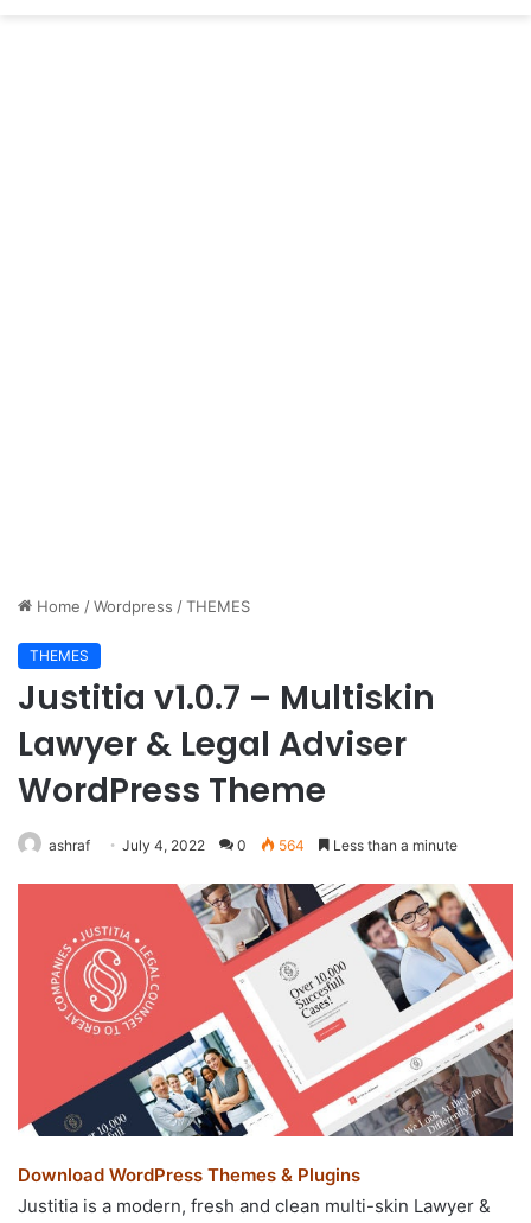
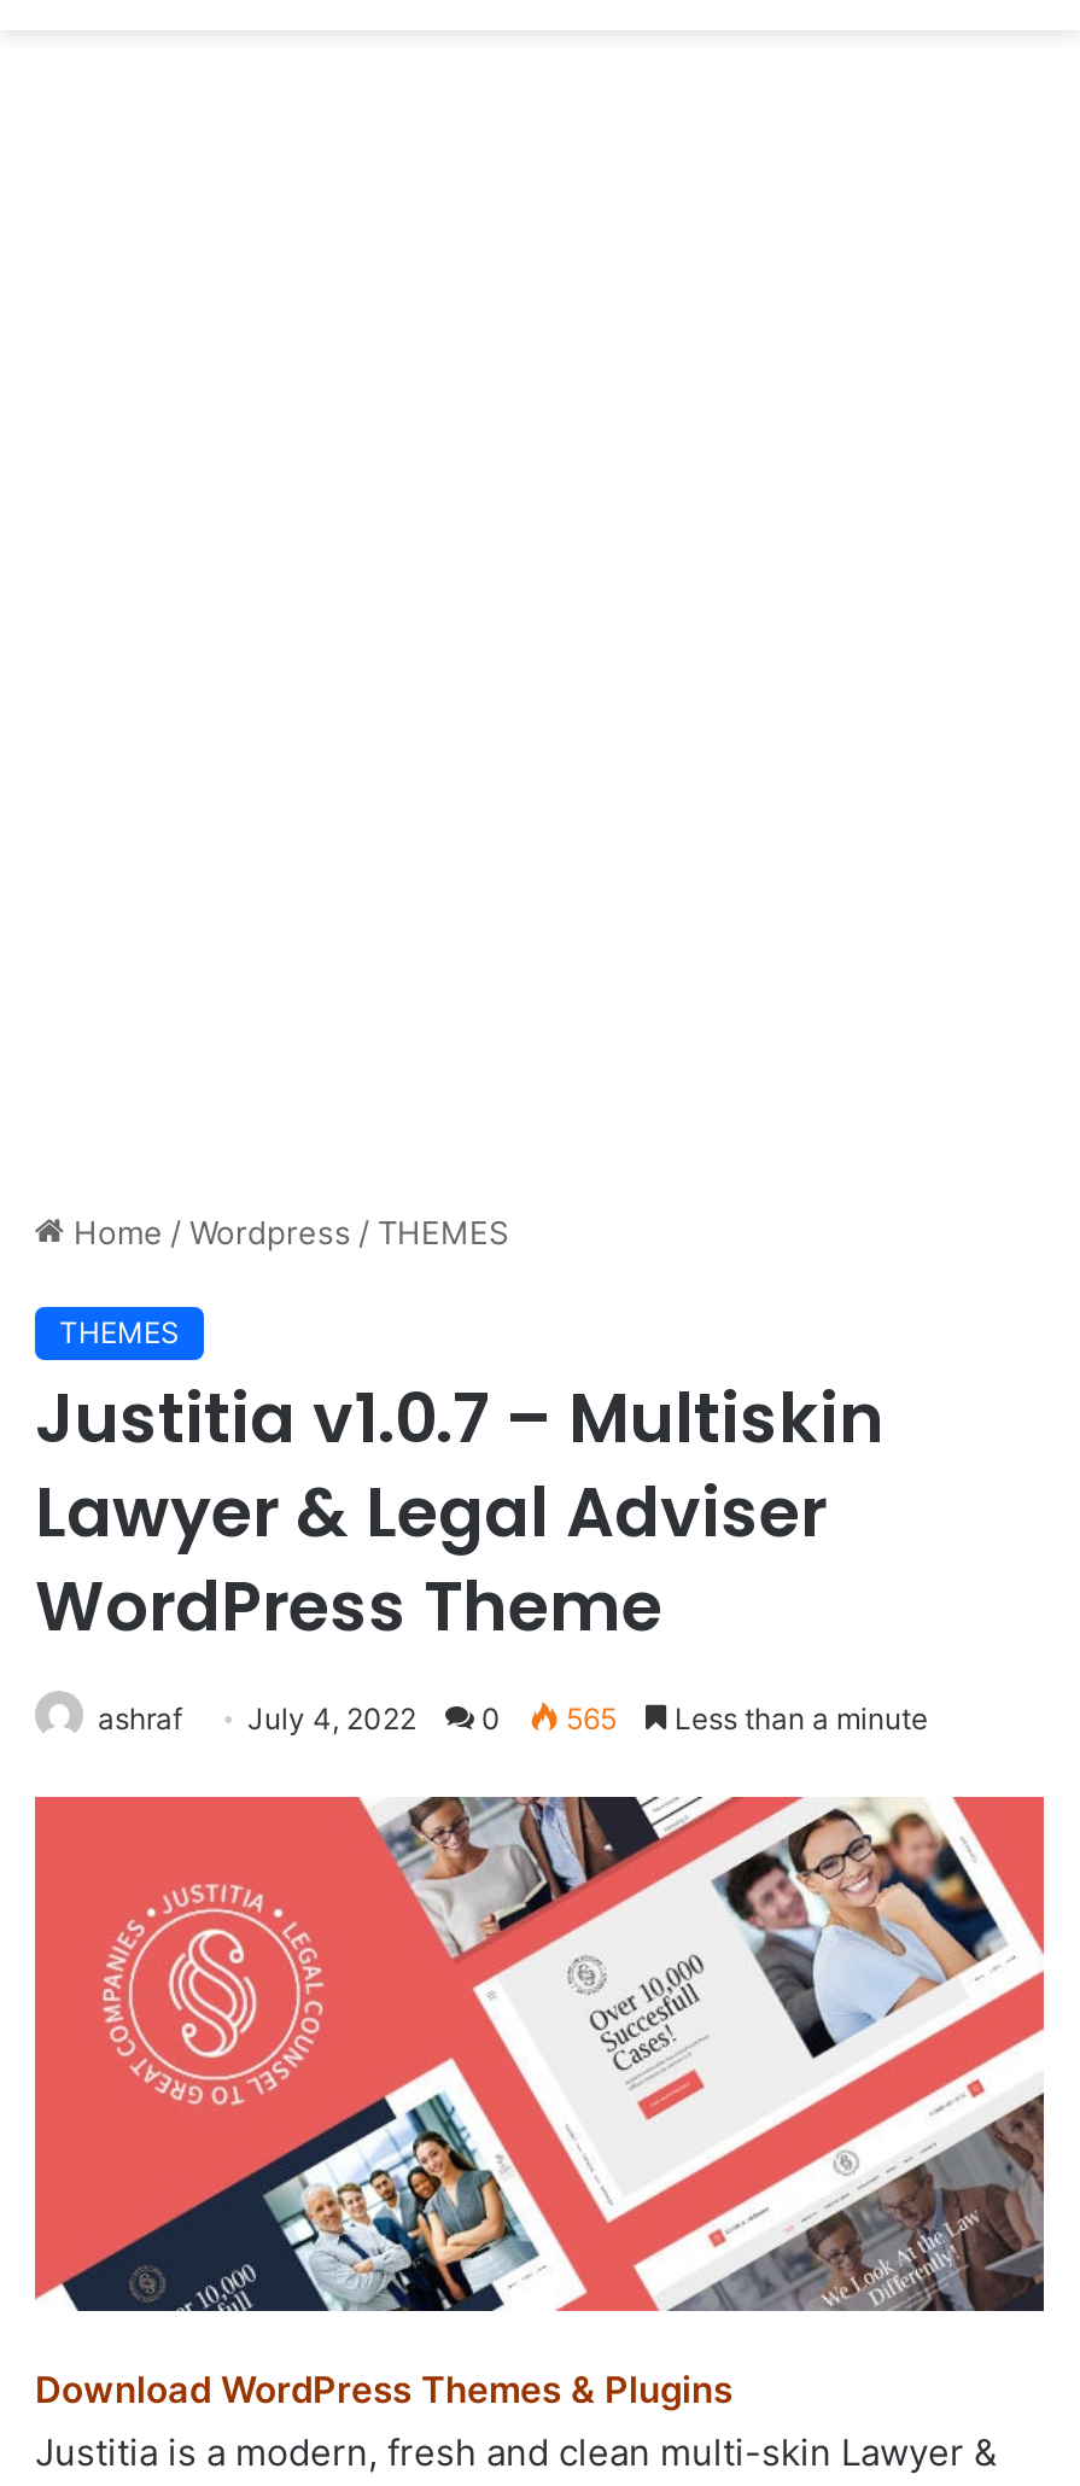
[49,836,458,854] ashraf July 4, 2022 0 564 Less than a minute -> [98,1701,928,1737] ashraf July 4, 2022 0 565 Less than a minute

